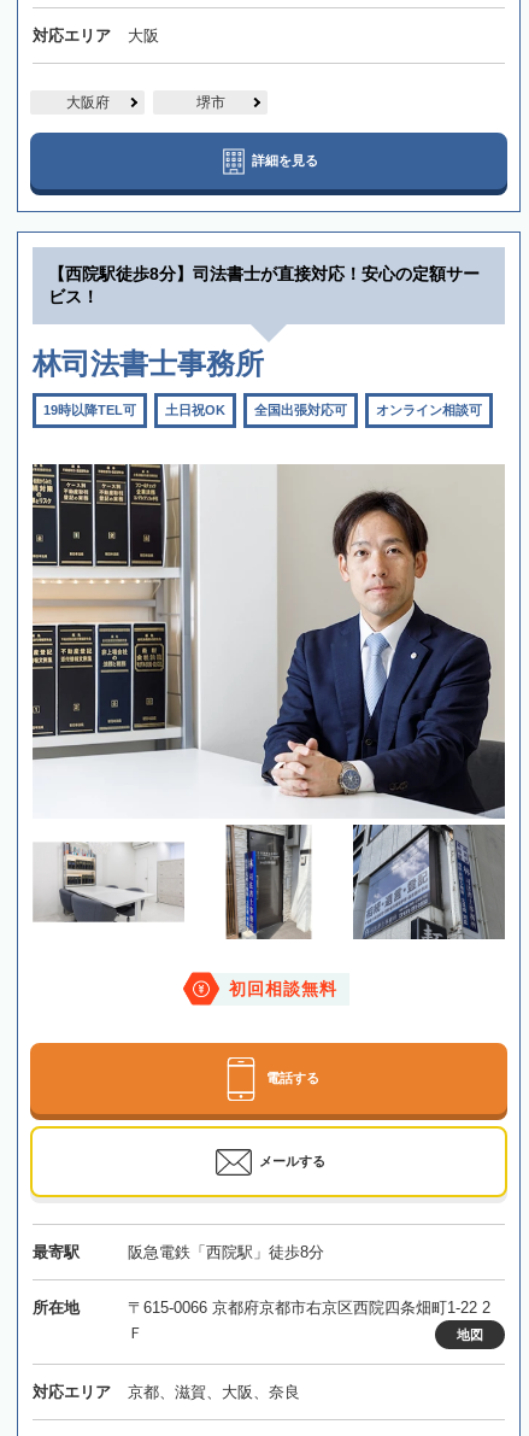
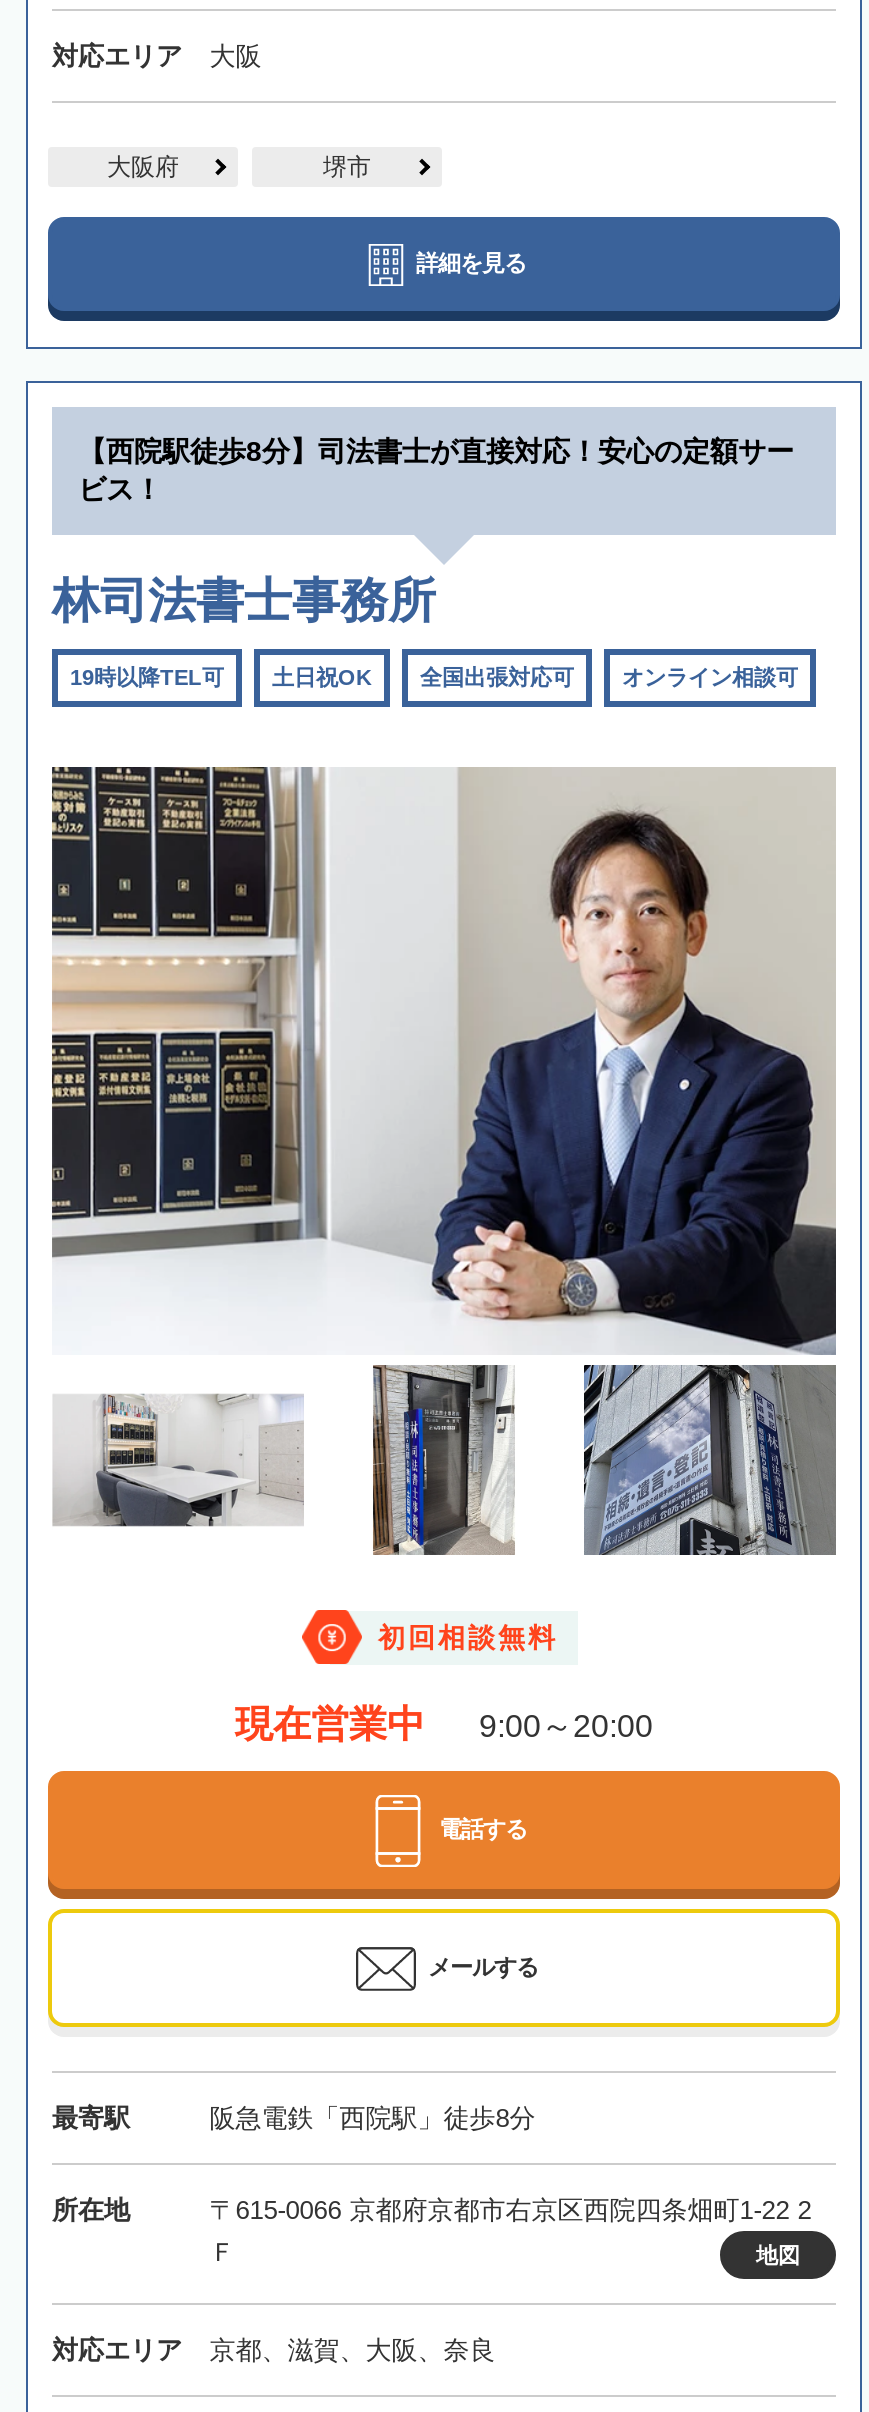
none -> [235,1702,653,1744] 現在営業中 | 9:00～20:00

